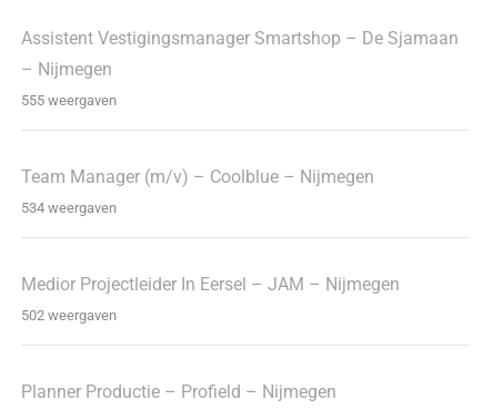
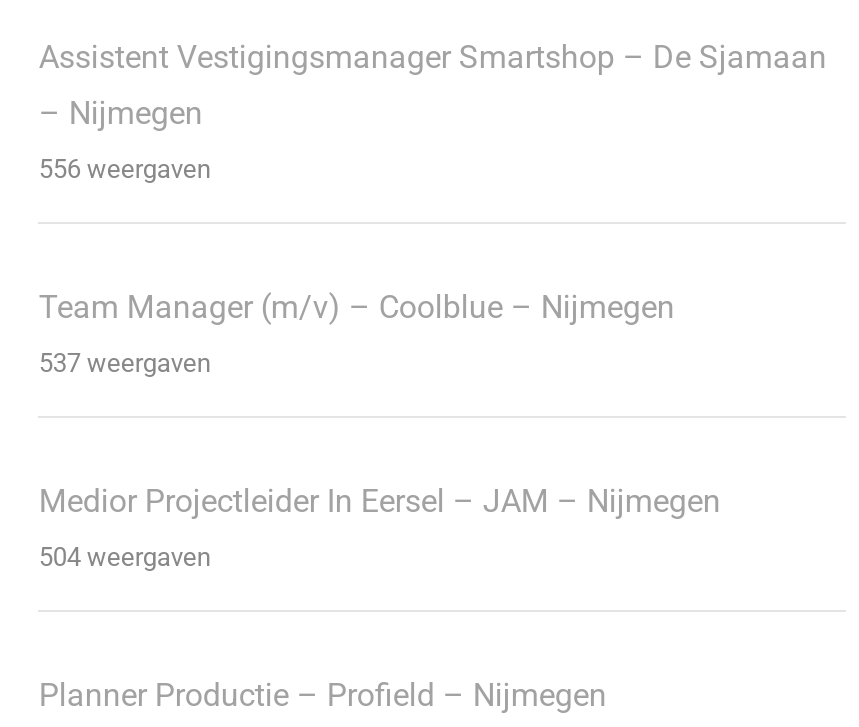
[22,92,117,109] 555 weergaven -> [39,155,211,185] 556 weergaven
[22,200,117,216] 534 weergaven -> [39,349,211,379] 537 weergaven
[22,307,117,324] 502 weergaven -> [39,543,211,573] 504 weergaven

